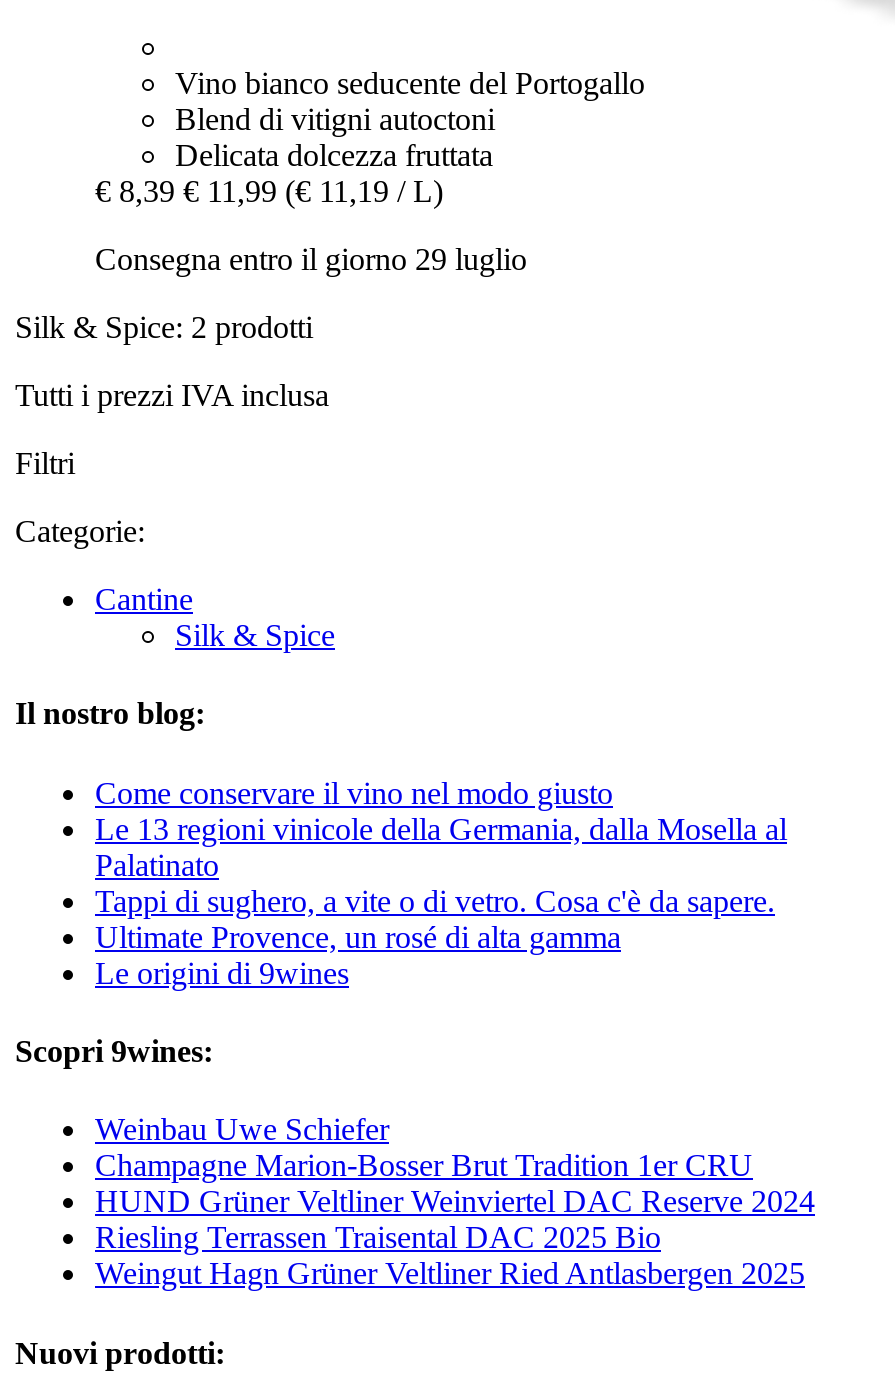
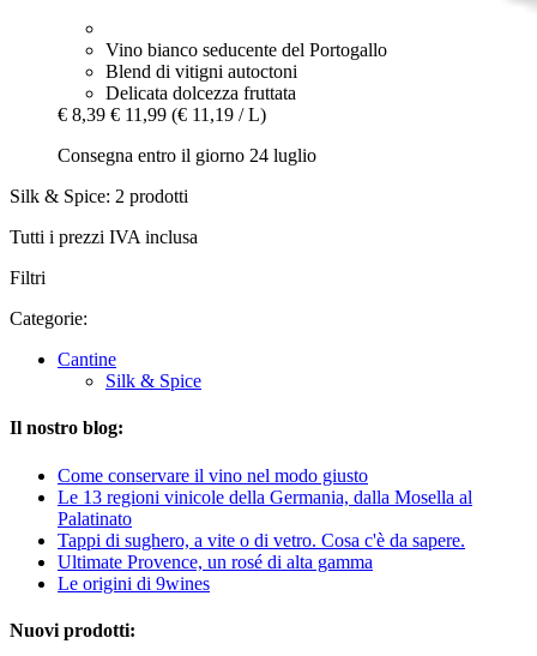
[95,242,527,276] Consegna entro il giorno 29 luglio -> [58,145,316,166] Consegna entro il giorno 24 luglio
[15,1034,815,1291] Scopri 9wines: | Weinbau Uwe Schiefer | Champagne Marion-Bosser Brut Tradition 1er CRU | HUND Grüner Veltliner Weinviertel DAC Reserve 2024 | Riesling Terrassen Traisental DAC 2025 Bio | Weingut Hagn Grüner Veltliner Ried Antlasbergen 2025 -> none

